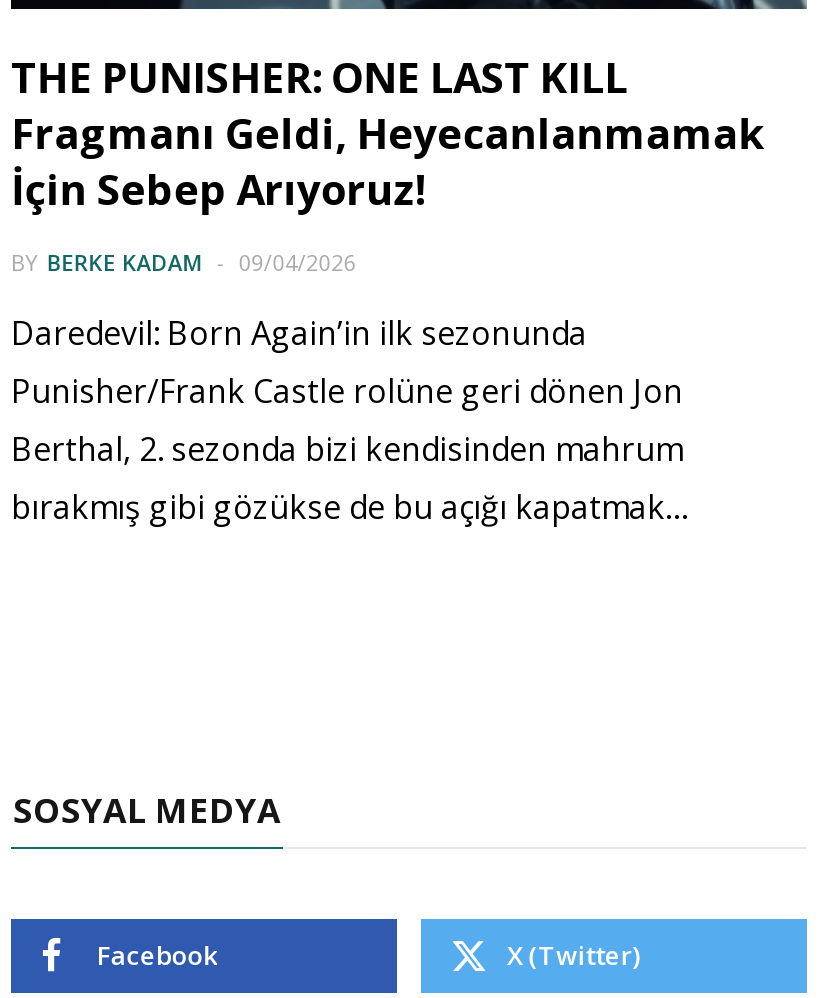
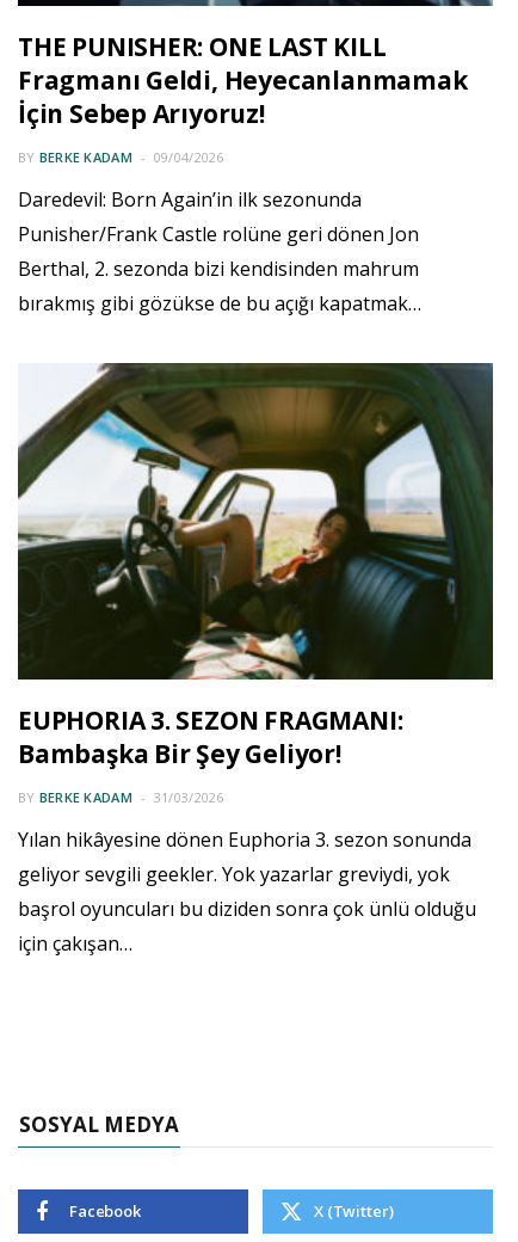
none -> [17,362,494,957] [image] | EUPHORIA 3. SEZON FRAGMANI: | Bambaşka Bir Şey Geliyor! | BY BERKE KADAM | 31/03/2026 | Yılan hikâyesine dönen Euphoria 3. sezon sonunda | geliyor sevgili geekler. Yok yazarlar greviydi, yok | başrol oyuncuları bu diziden sonra çok ünlü olduğu | için çakışan…

